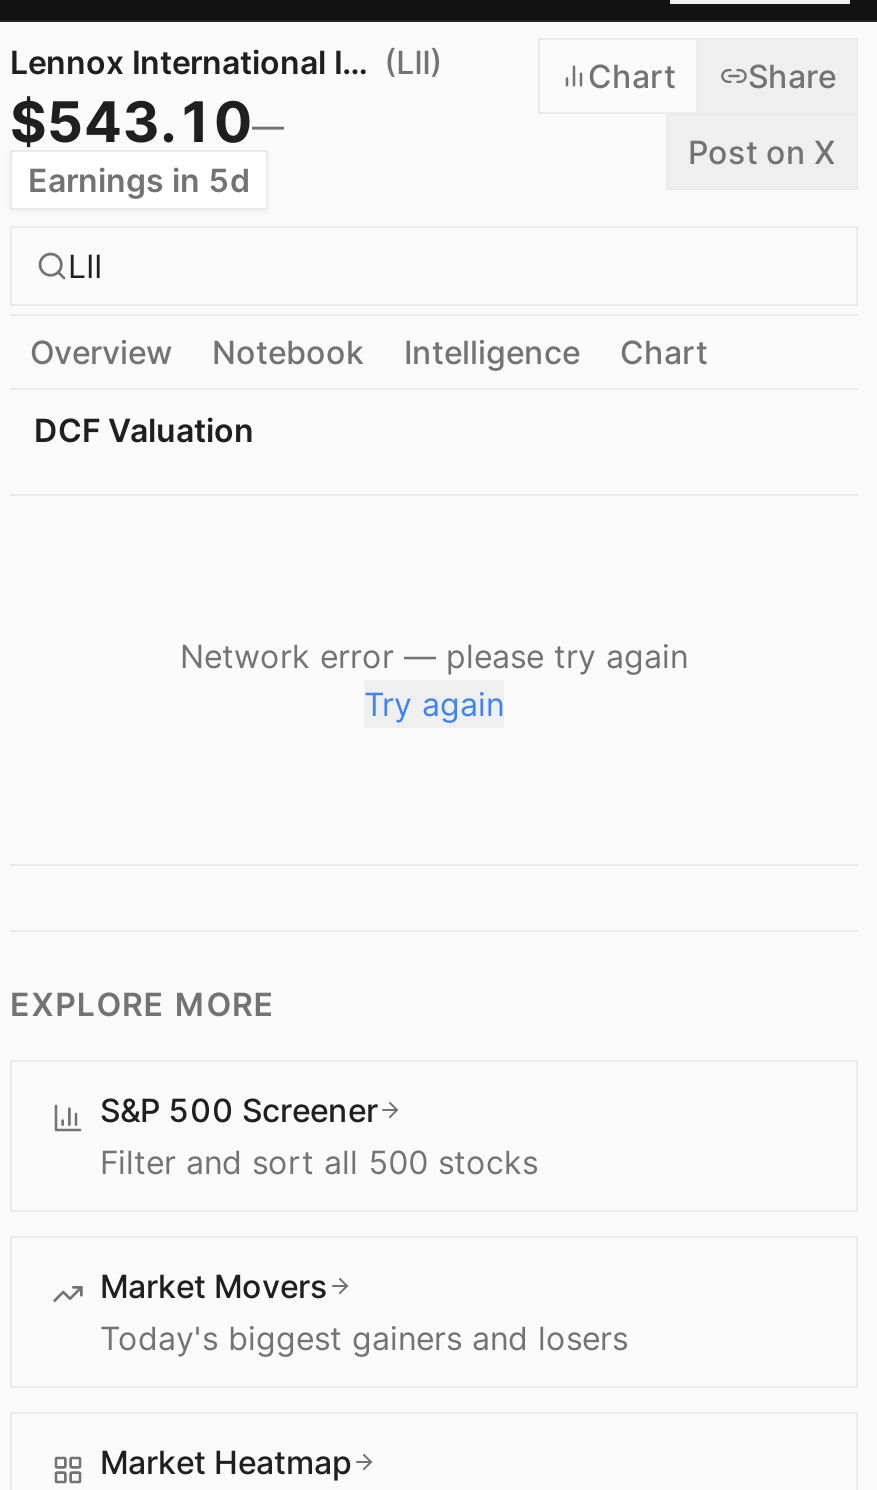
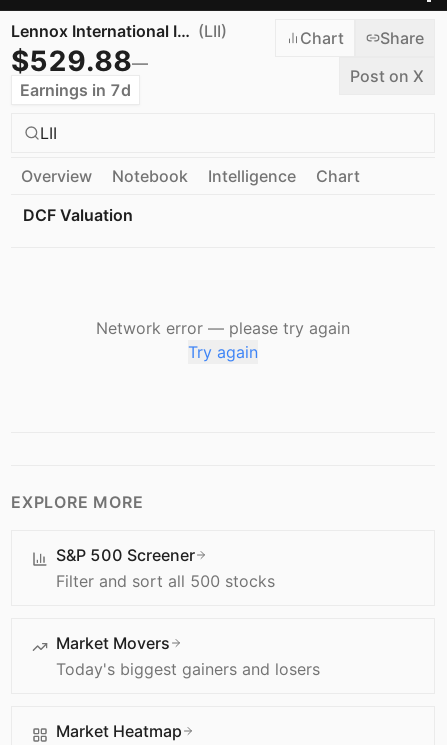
[10,88,284,156] $543.10— -> [11,44,148,78] $529.88—
[28,160,250,200] Earnings in 5d -> [20,80,131,100] Earnings in 7d

